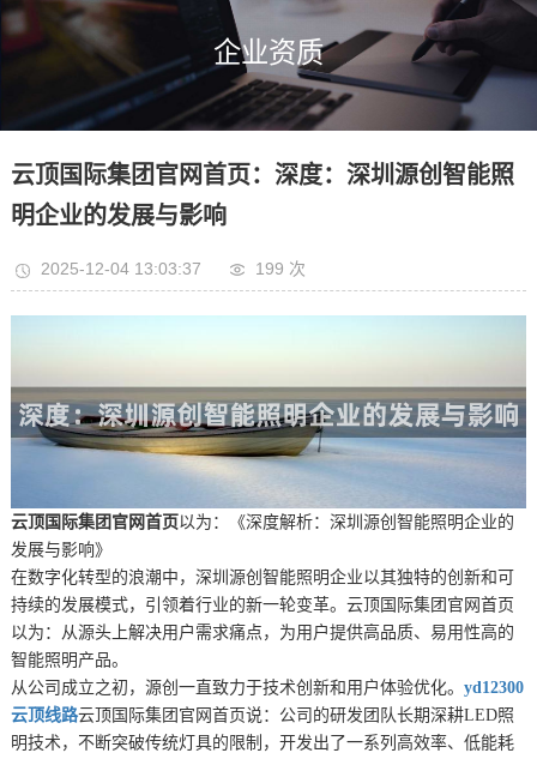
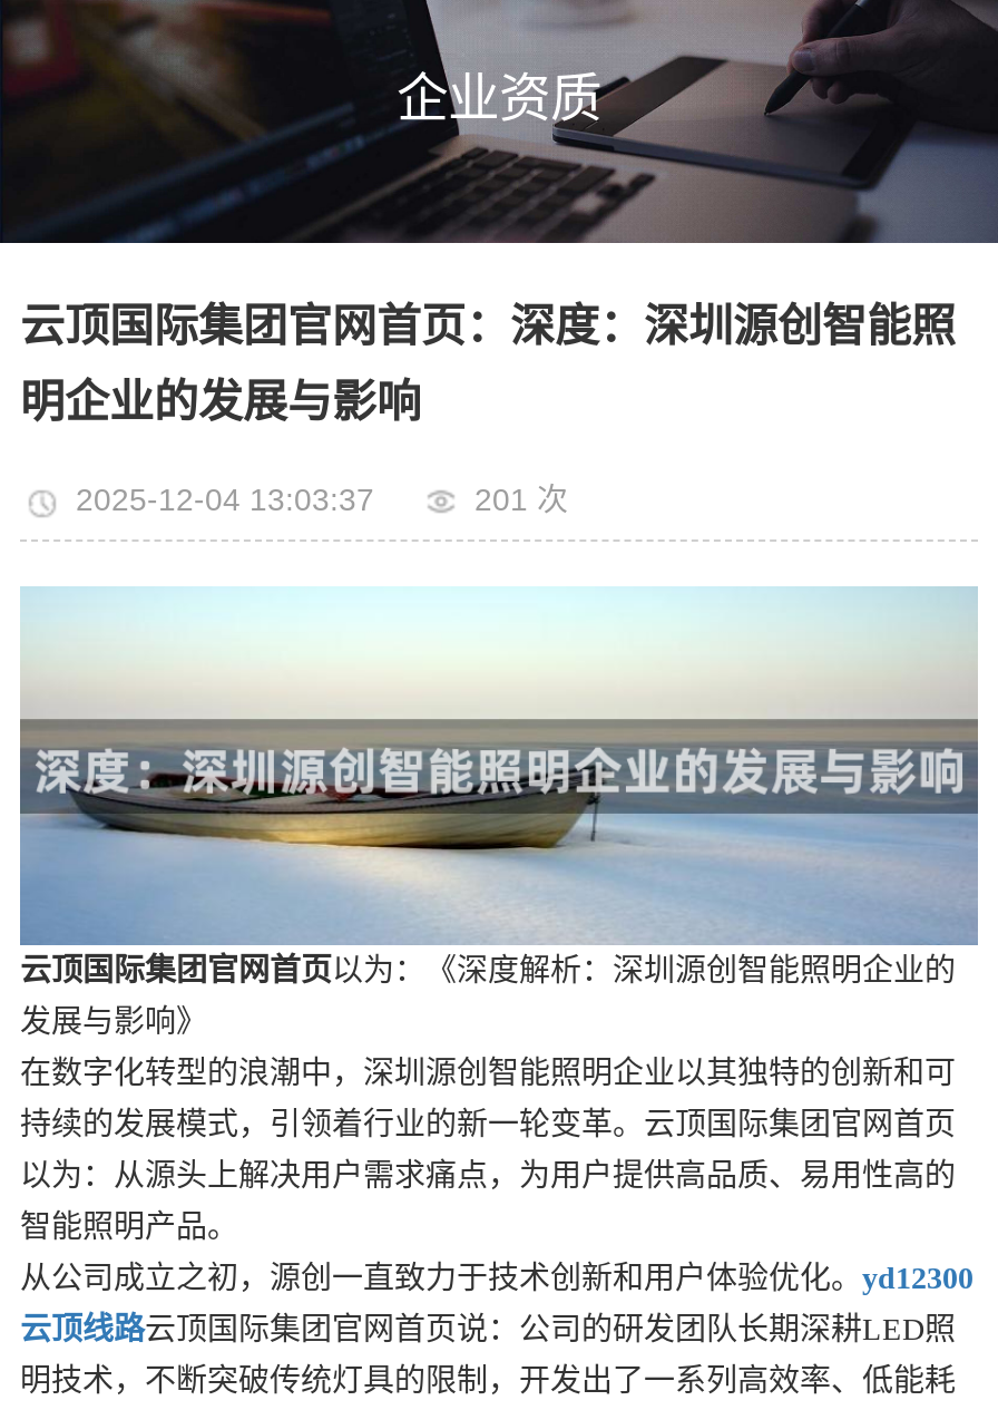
[255,259,306,278] 199 次 -> [474,482,568,517] 201 次

